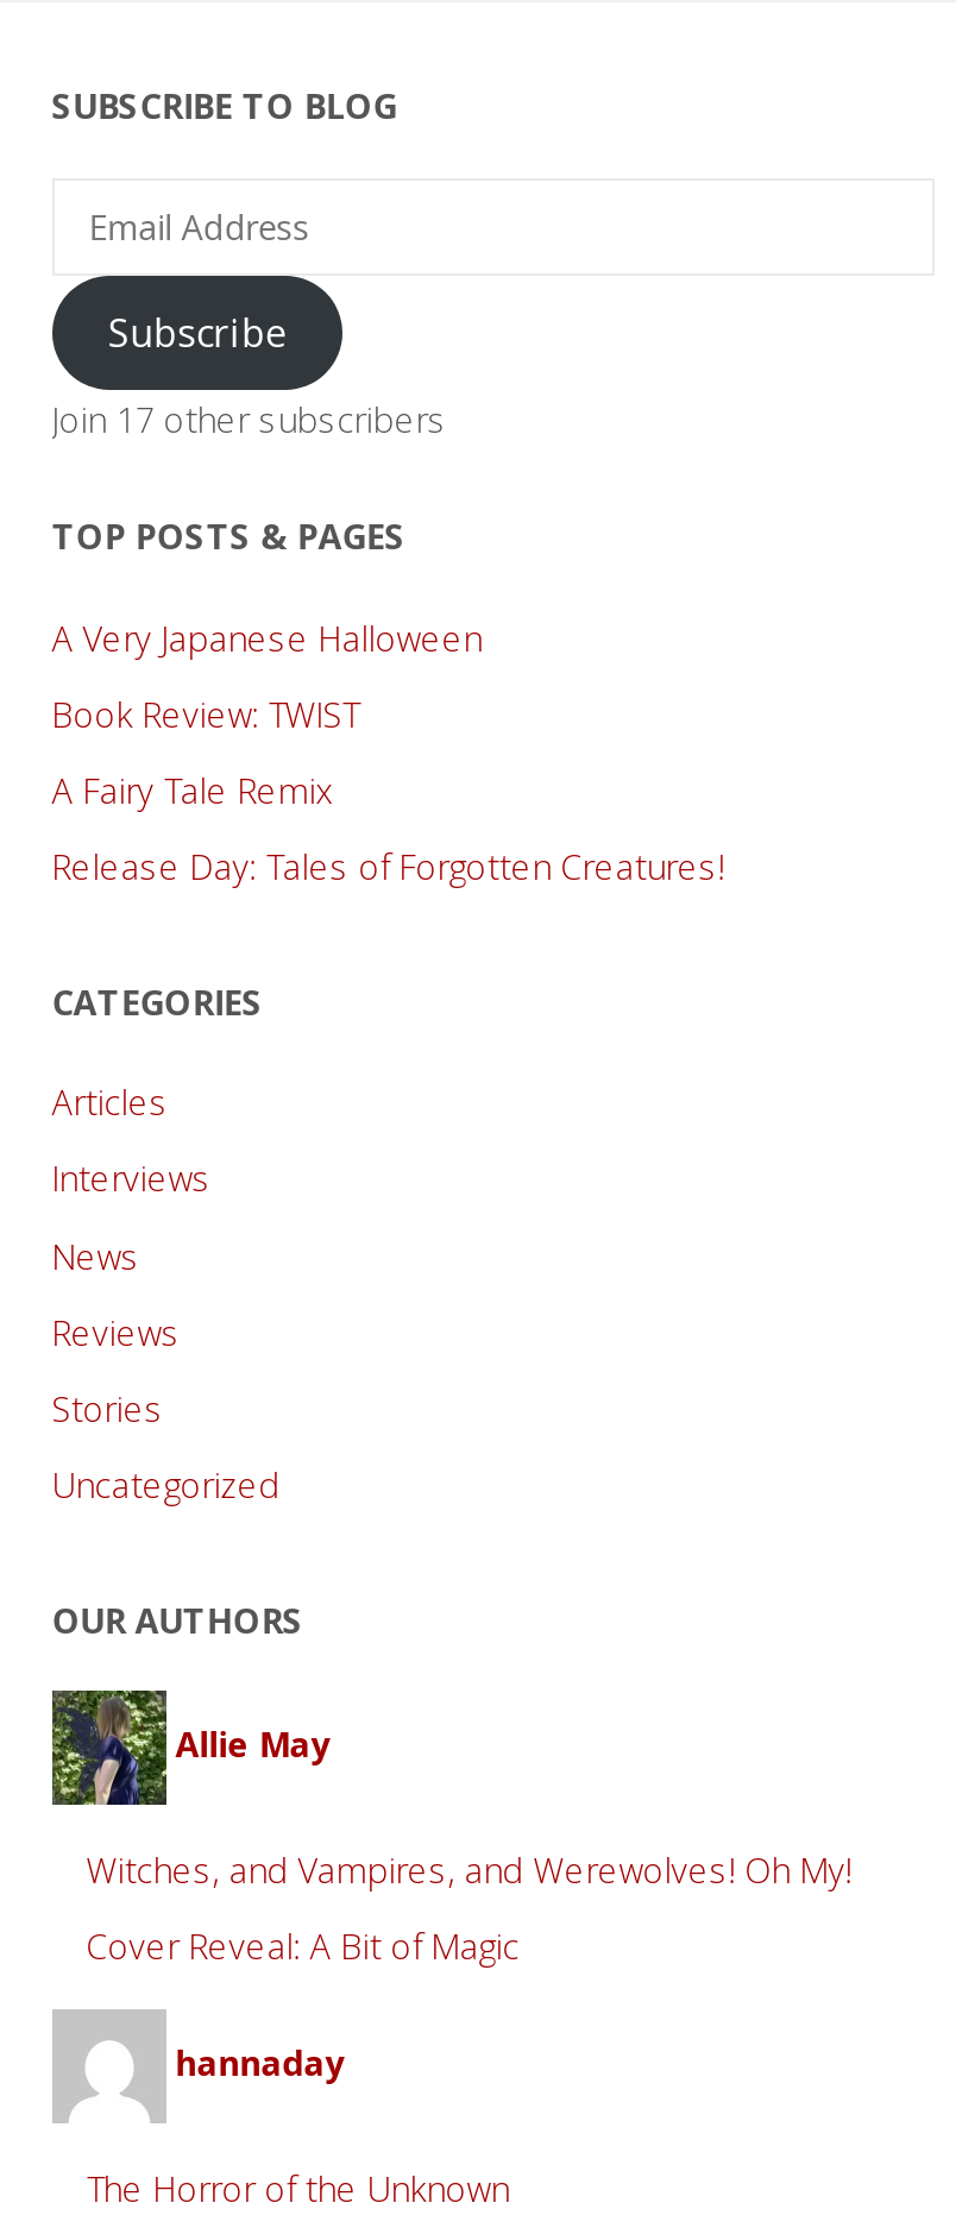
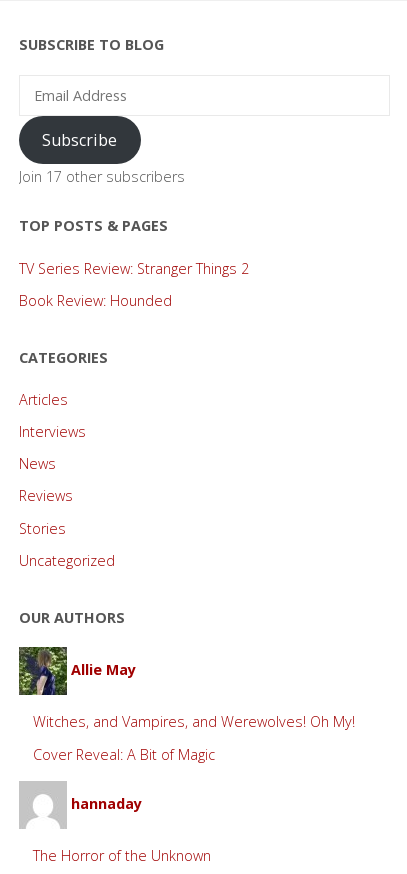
[52,615,725,890] A Very Japanese Halloween | Book Review: TWIST | A Fairy Tale Remix | Release Day: Tales of Forgotten Creatures! -> [19,259,249,310] TV Series Review: Stranger Things 2 | Book Review: Hounded

